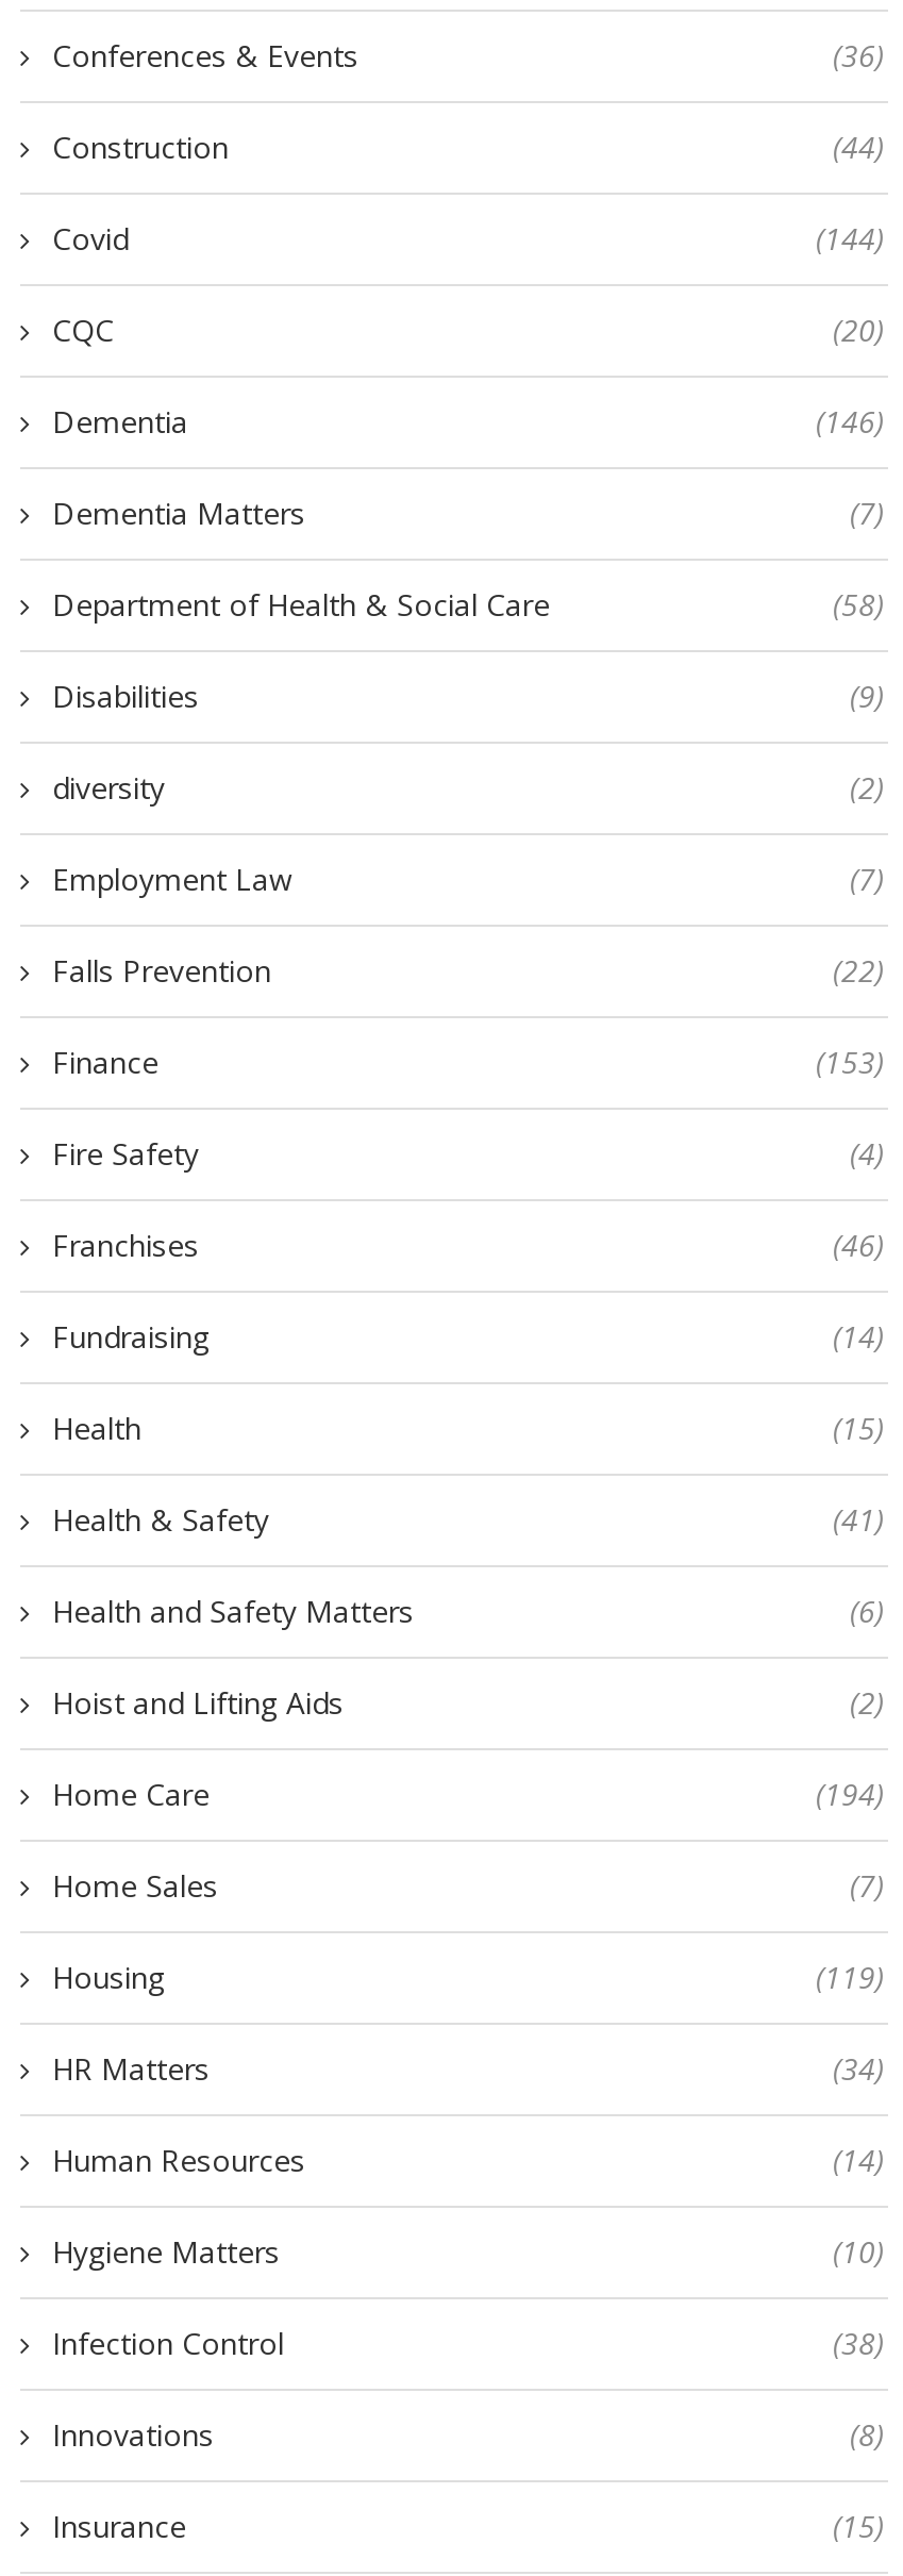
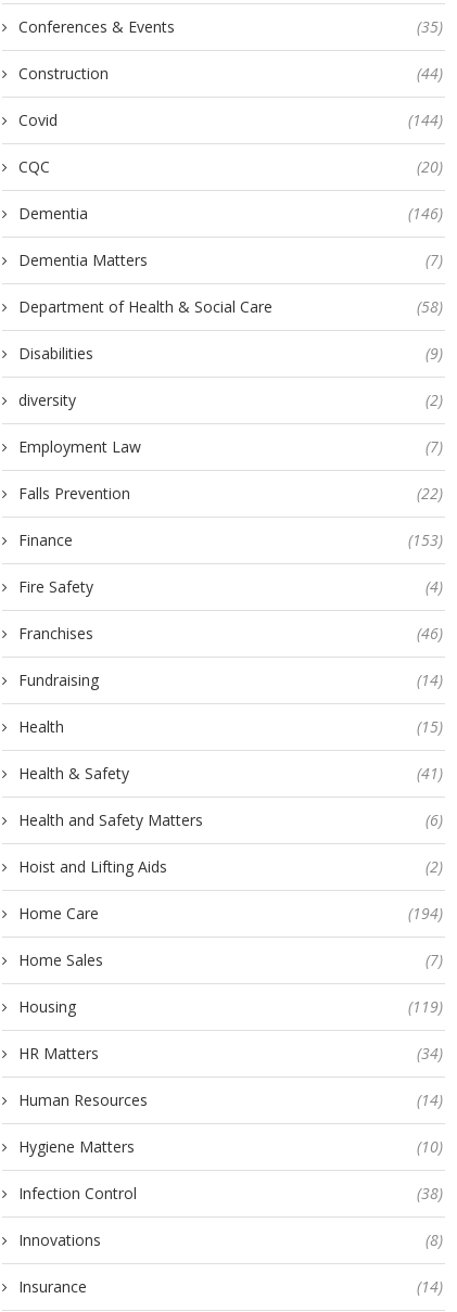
[833,34,884,75] (36) -> [417,16,443,36] (35)
[833,2505,884,2545] (15) -> [417,1276,443,1296] (14)

